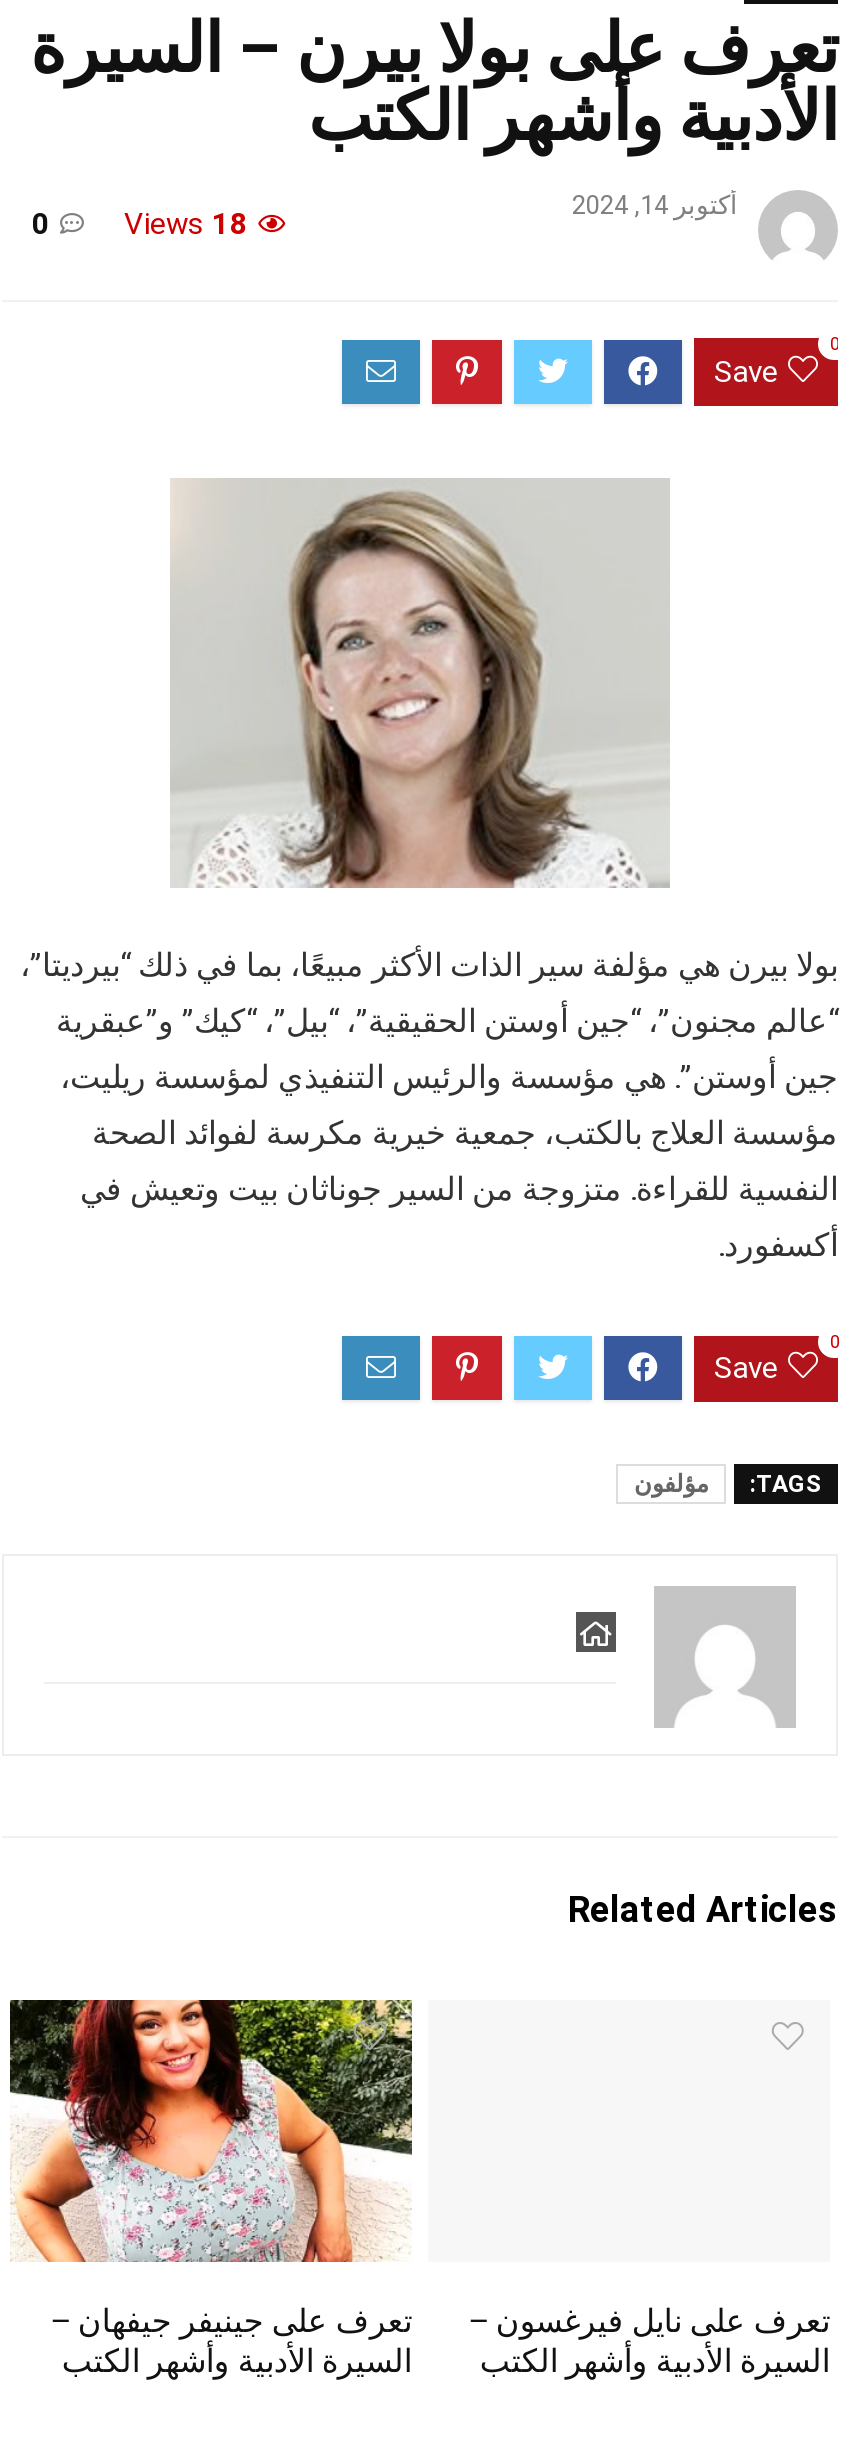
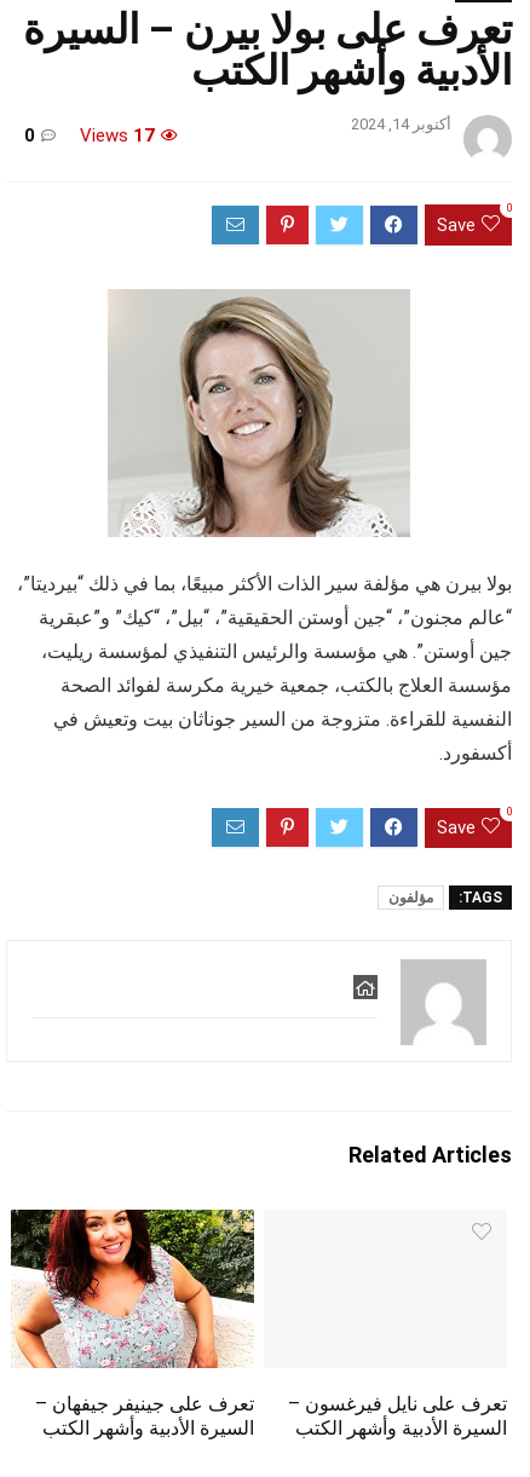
[212,206,248,242] 18 -> [133,125,155,146] 17

